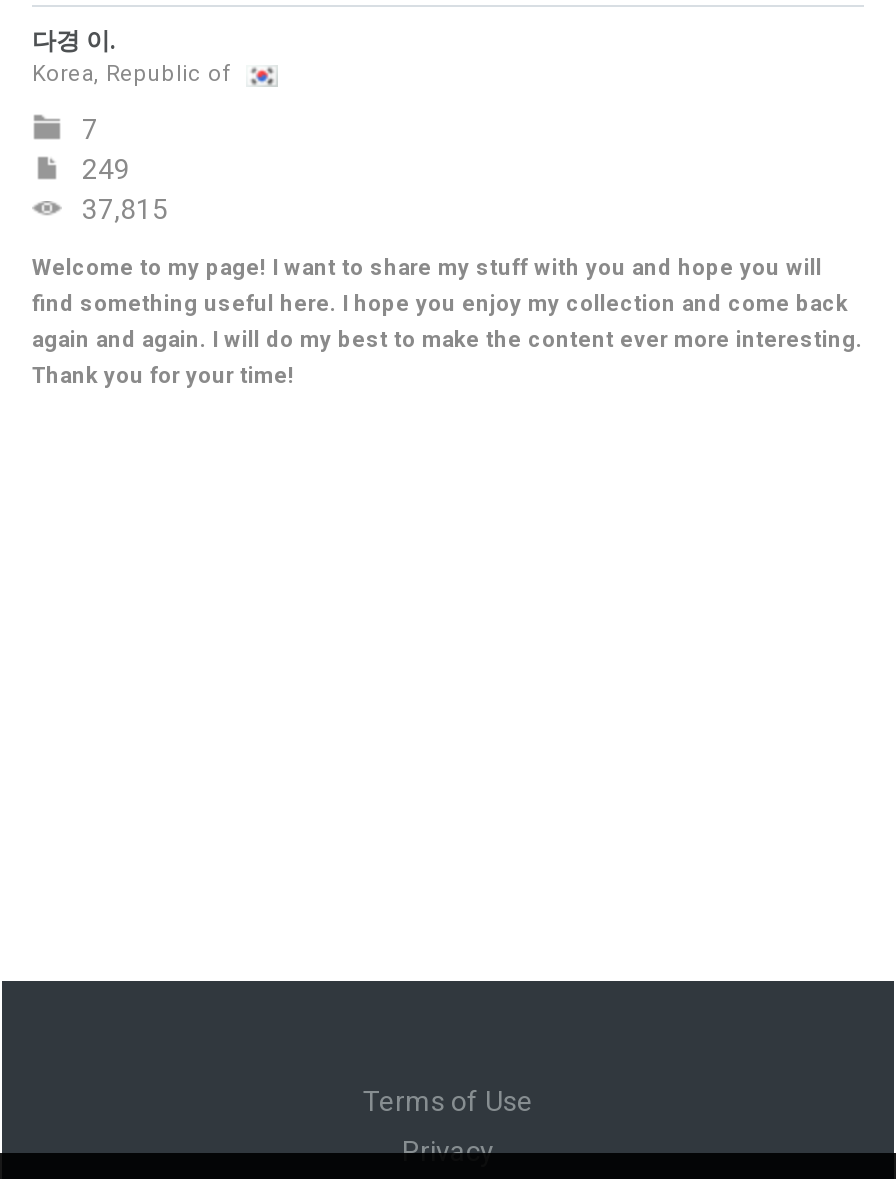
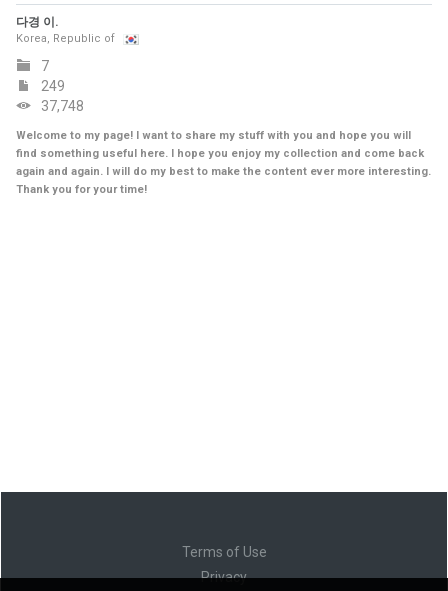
[82,193,168,225] 37,815 -> [41,98,84,114] 37,748

